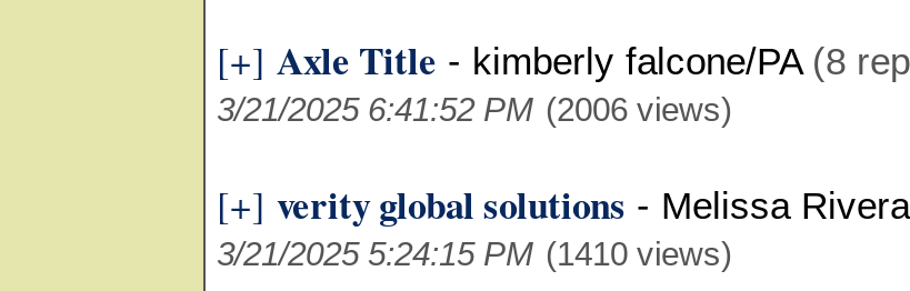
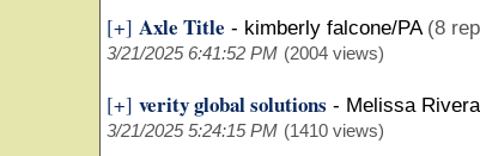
[217,90,732,128] 3/21/2025 6:41:52 PM (2006 views) -> [107,43,384,63] 3/21/2025 6:41:52 PM (2004 views)

